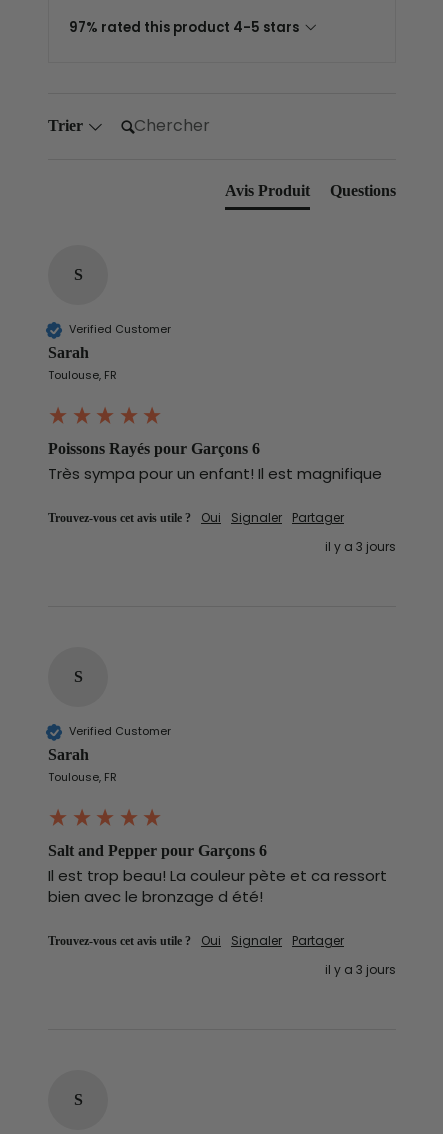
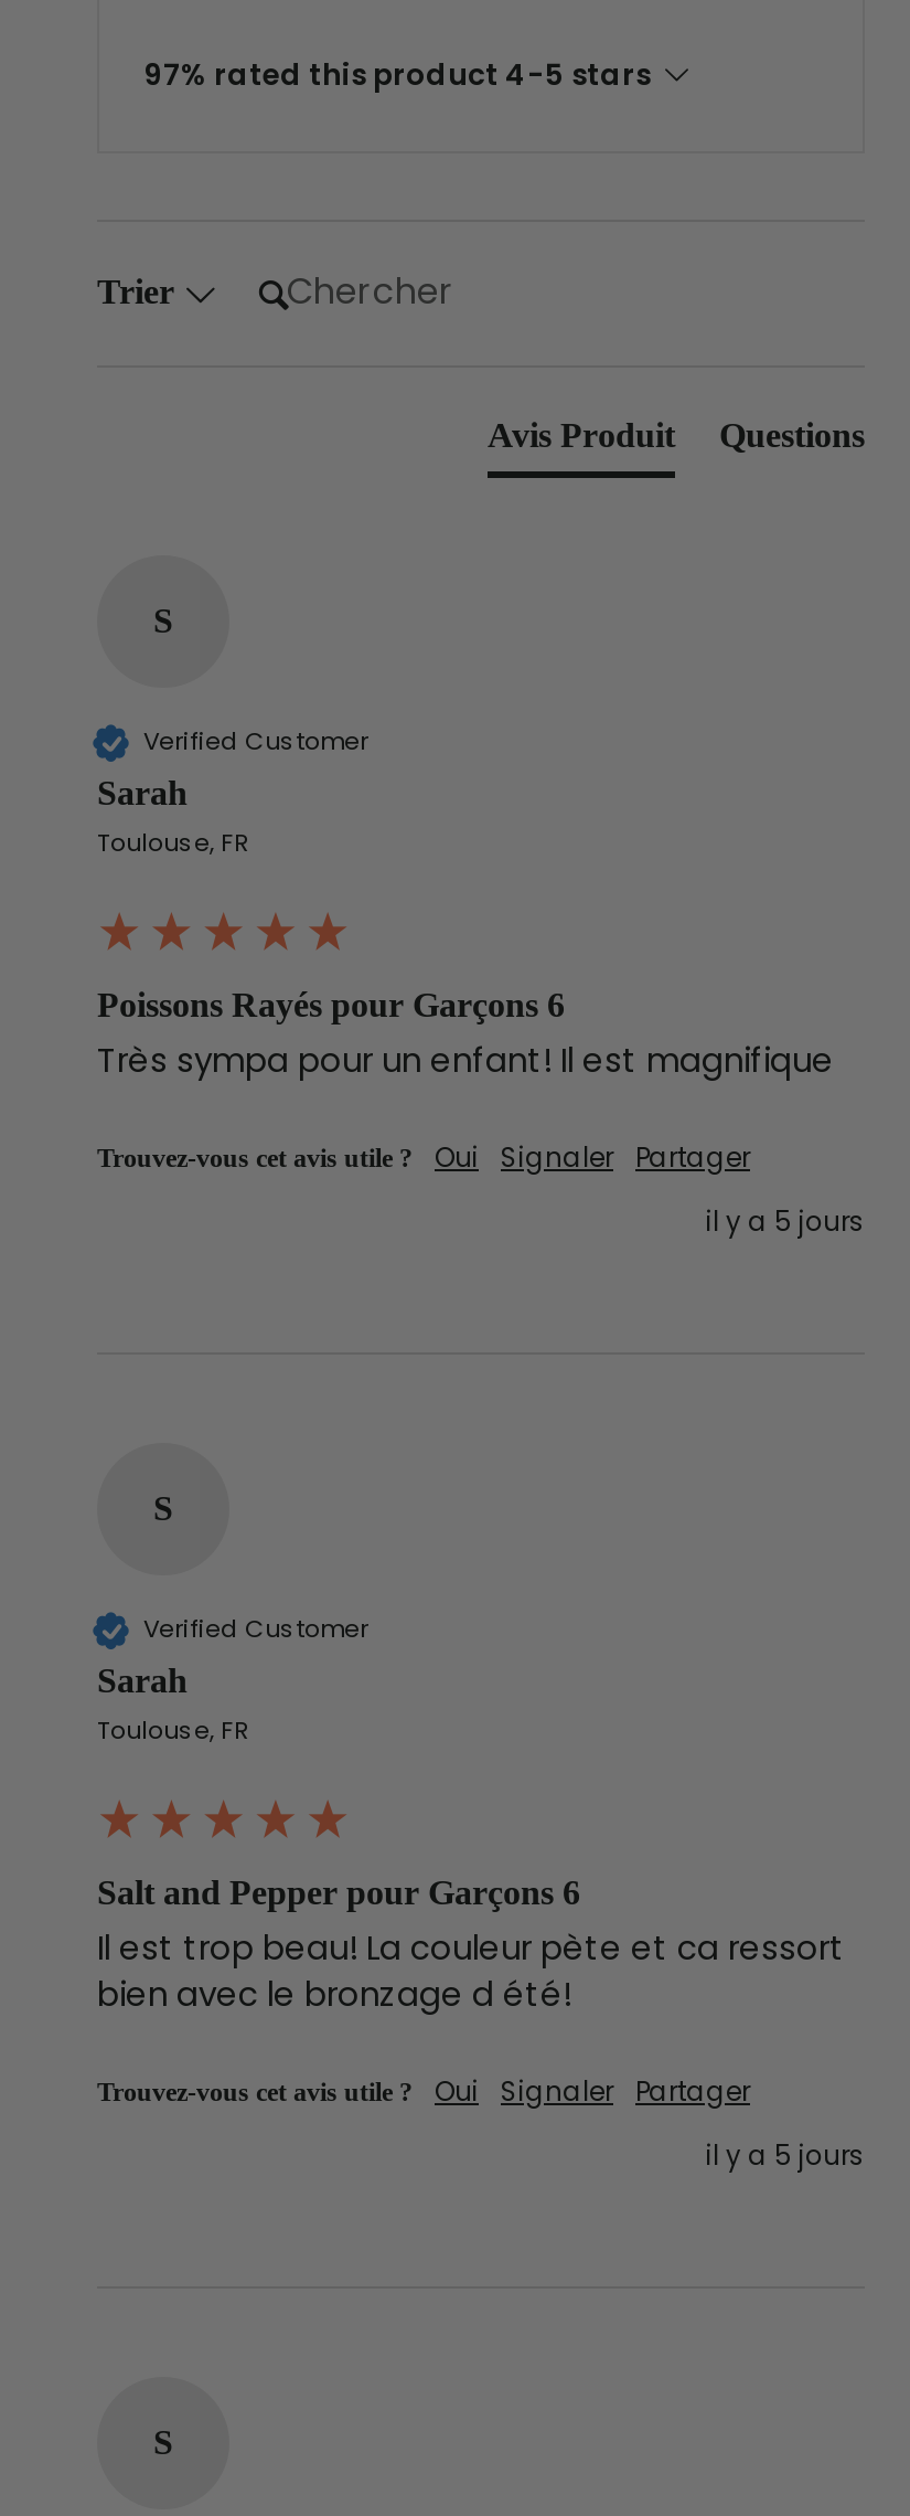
[325,542,396,554] il y a 3 jours -> [706,1211,865,1238] il y a 5 jours
[325,965,396,977] il y a 3 jours -> [706,2145,865,2172] il y a 5 jours

